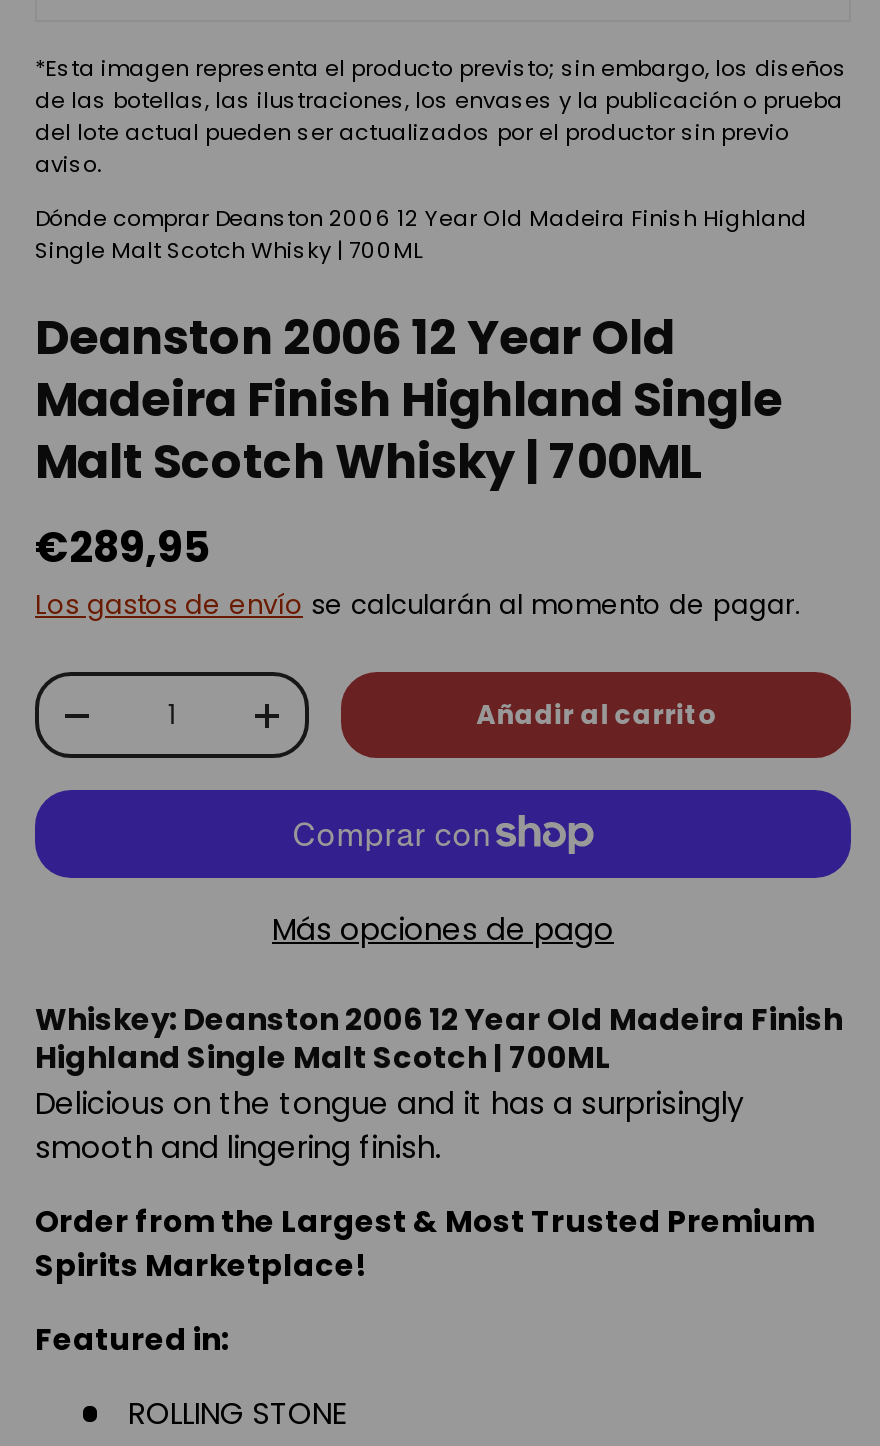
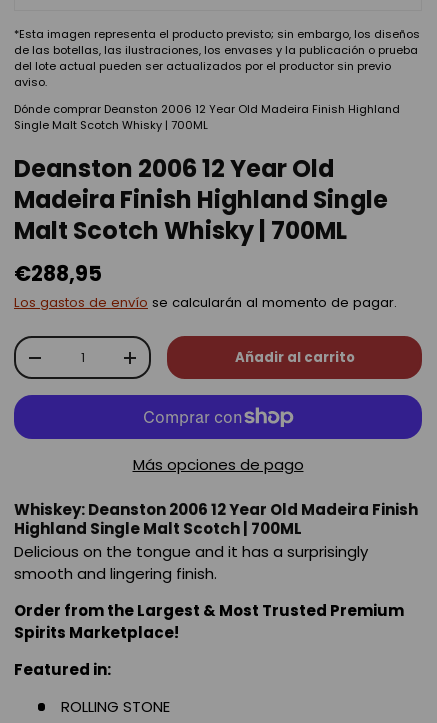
[35,518,211,576] €289,95 -> [14,259,102,288] €288,95

